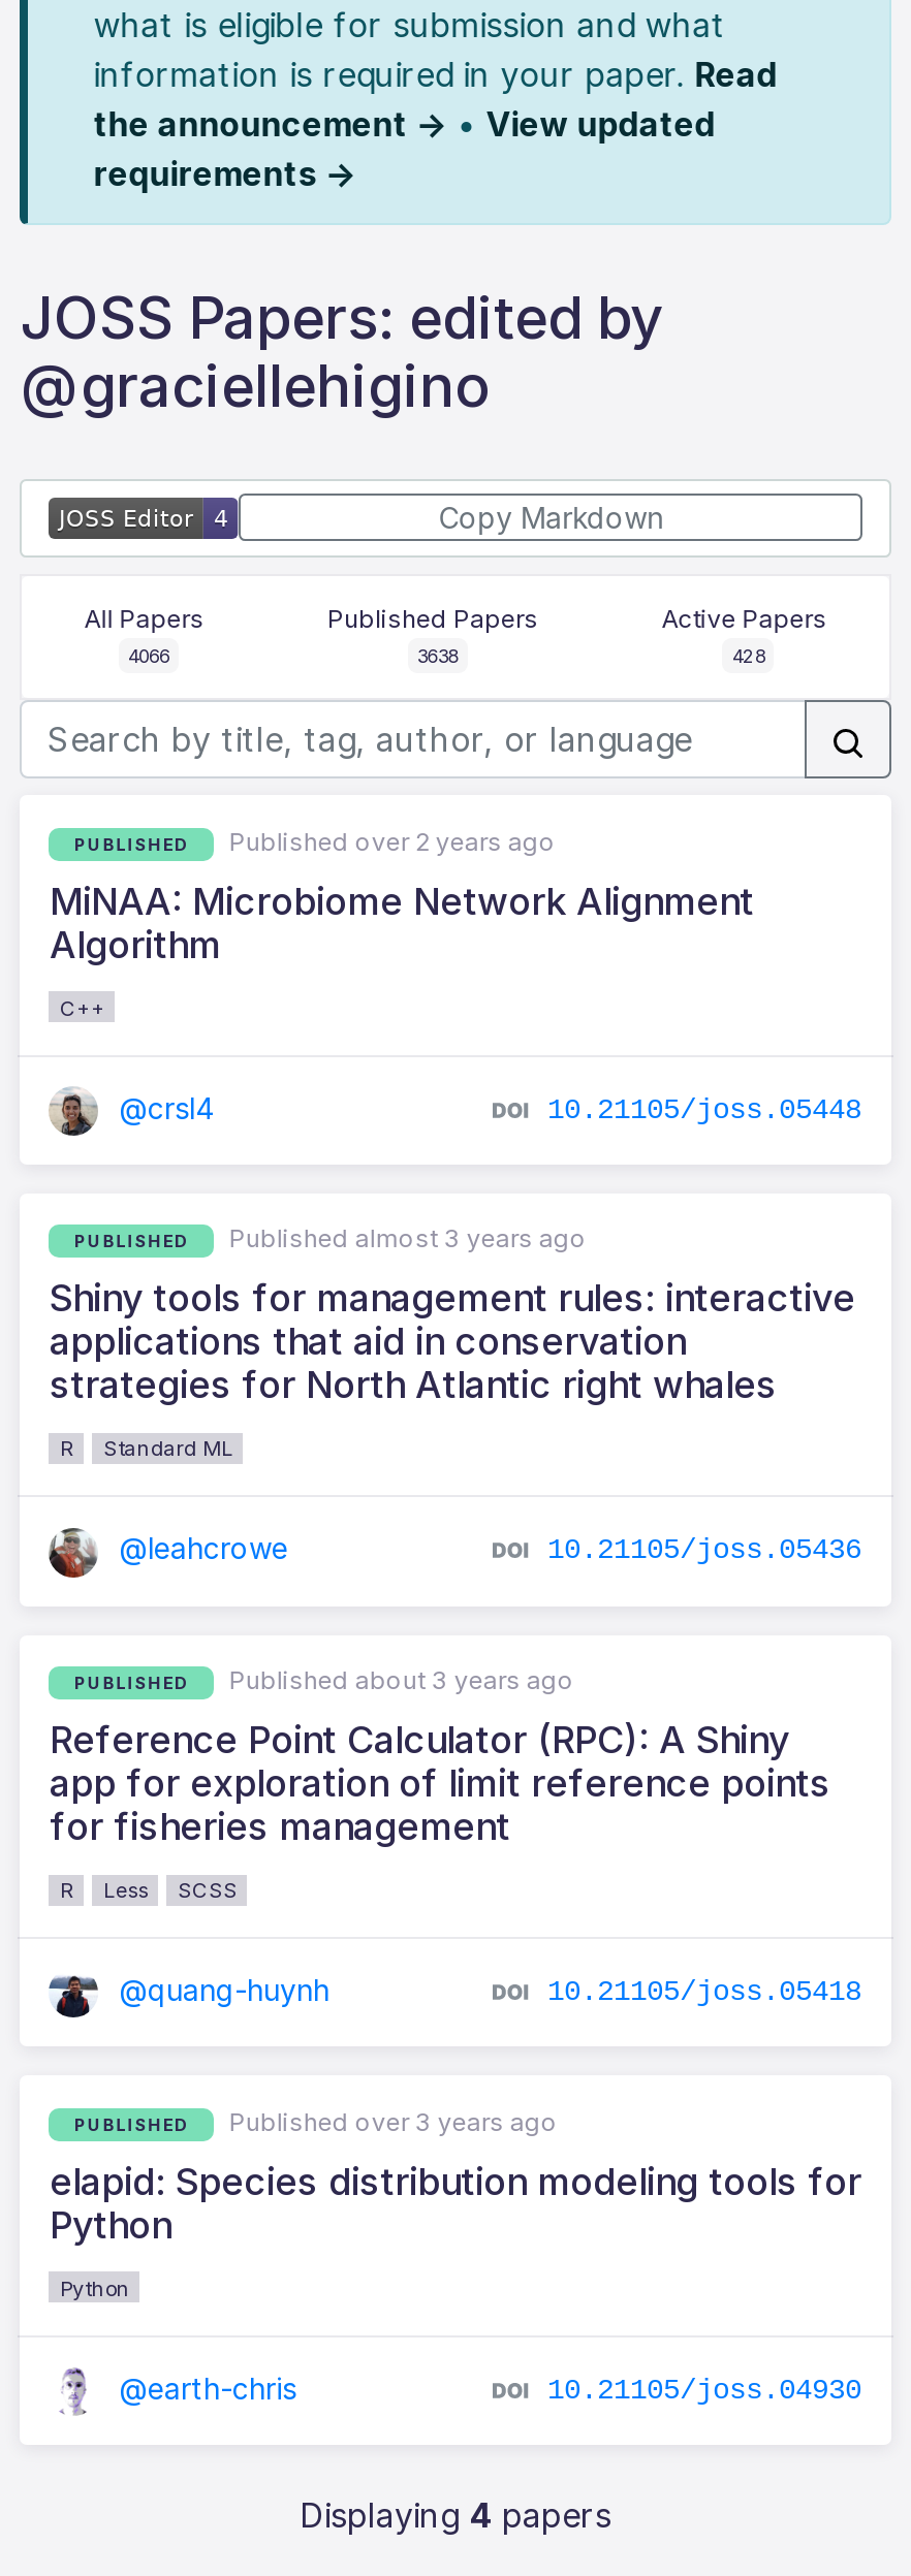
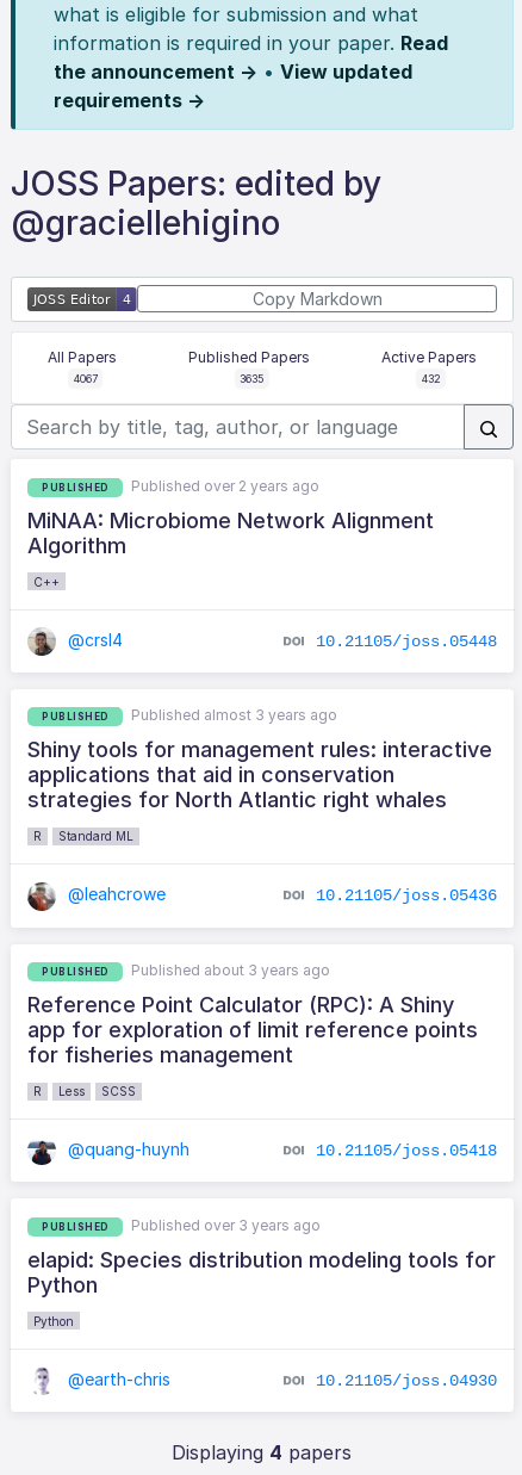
[128,644,169,667] 4066 -> [73,372,97,385] 4067
[417,644,458,667] 3638 -> [240,372,264,385] 3635
[732,644,765,667] 428 -> [422,372,441,385] 432

